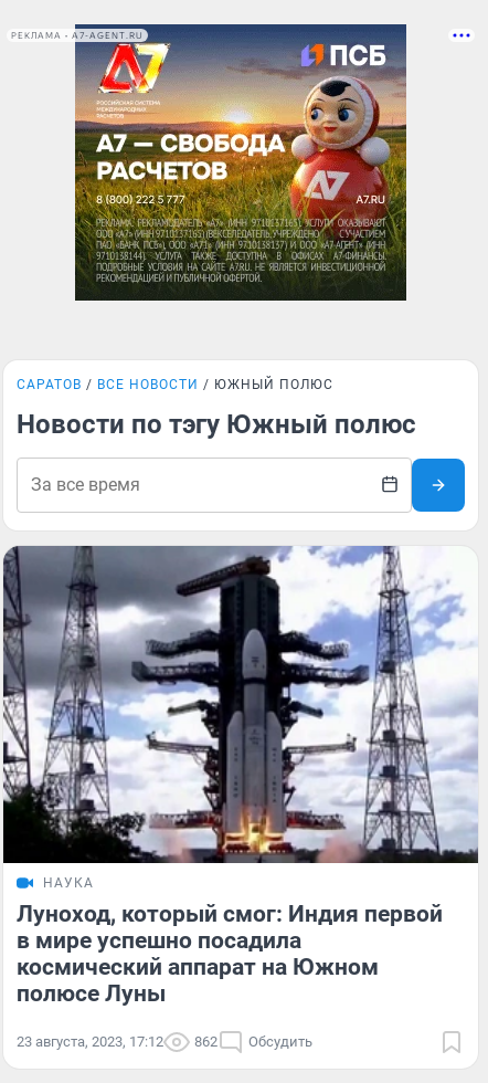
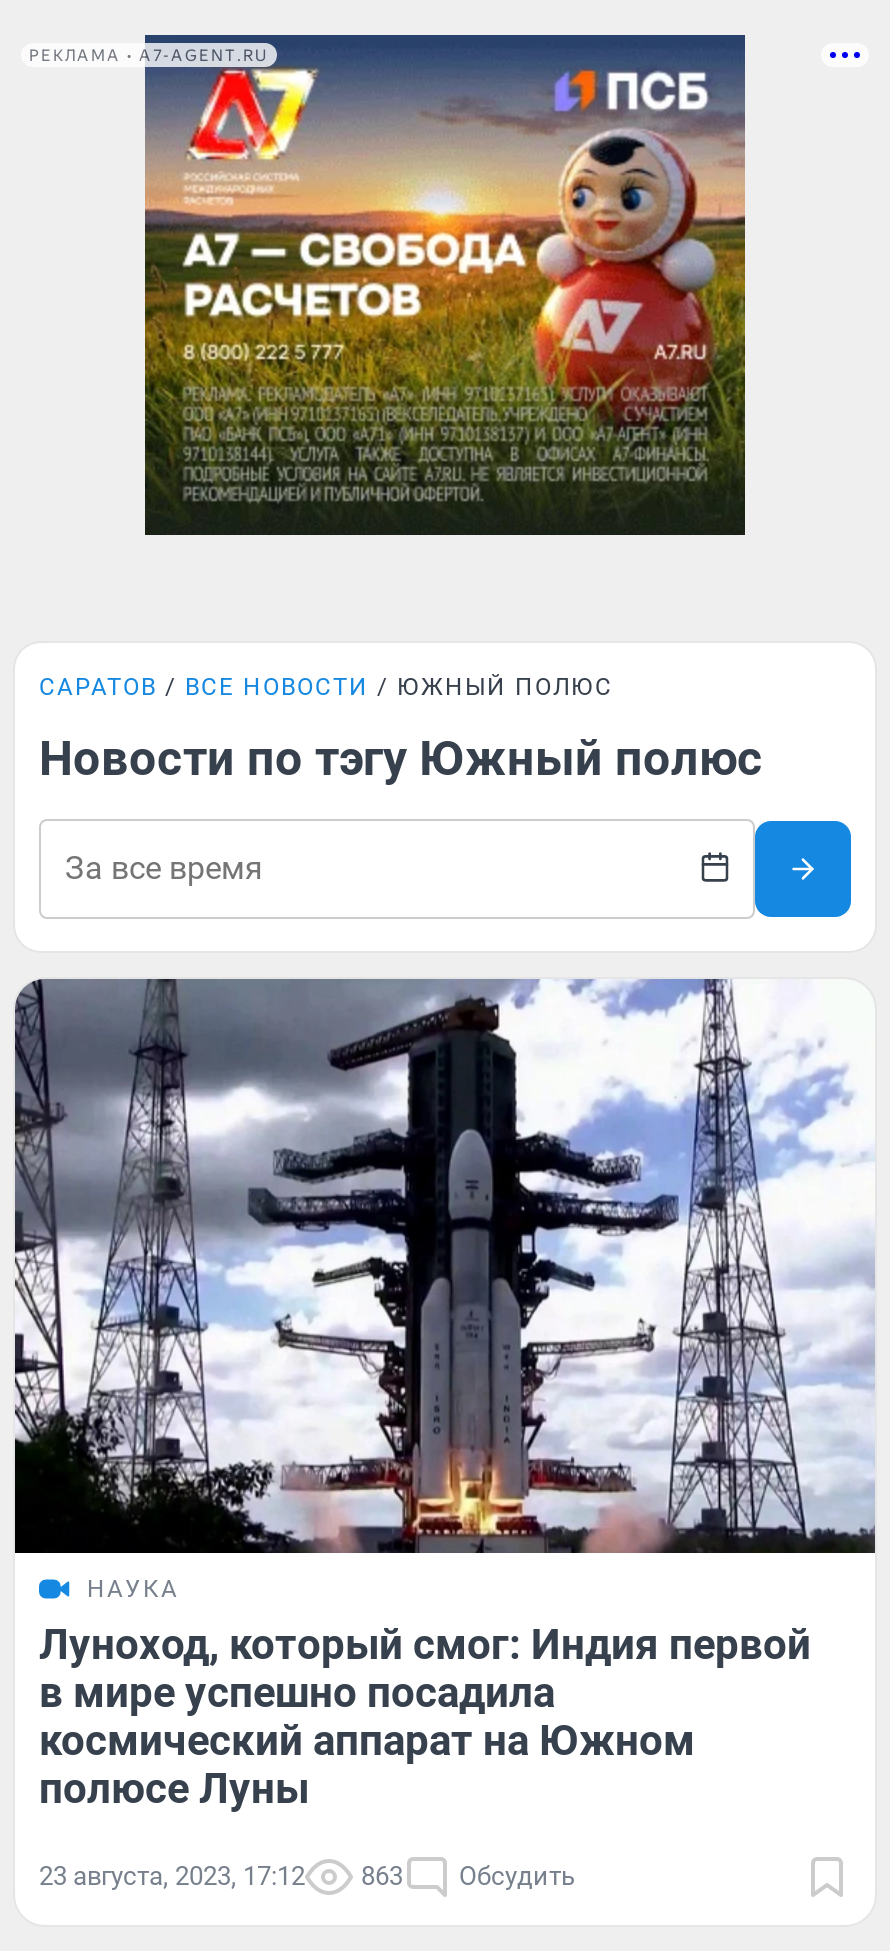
[17,1033,312,1050] 23 августа, 2023, 17:12 862 Обсудить -> [39,1860,575,1890] 23 августа, 2023, 17:12 863 Обсудить

